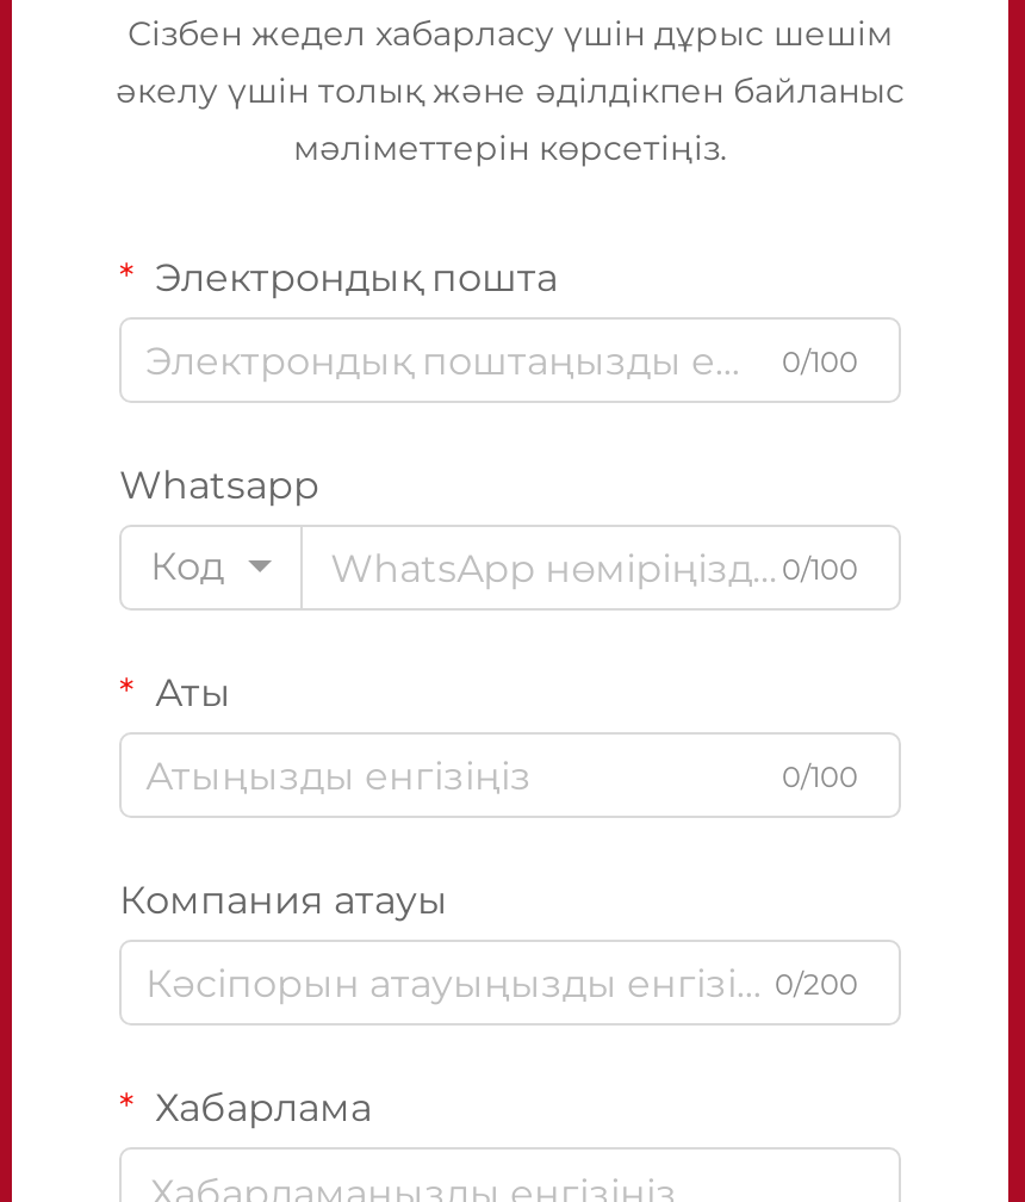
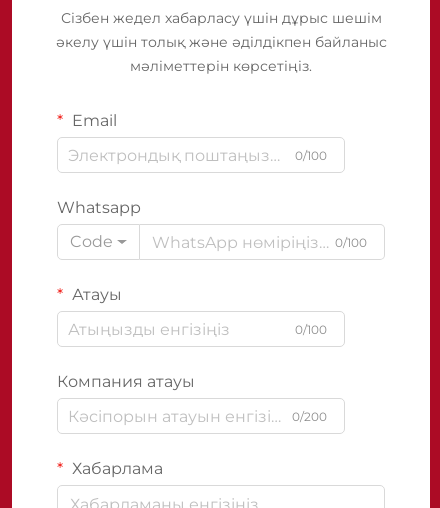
[145,256,558,302] Электрондық пошта -> [68,111,117,130] Email
[150,545,224,590] Код -> [70,232,113,251] Code
[145,671,231,717] Аты -> [68,285,122,304] Атауы

